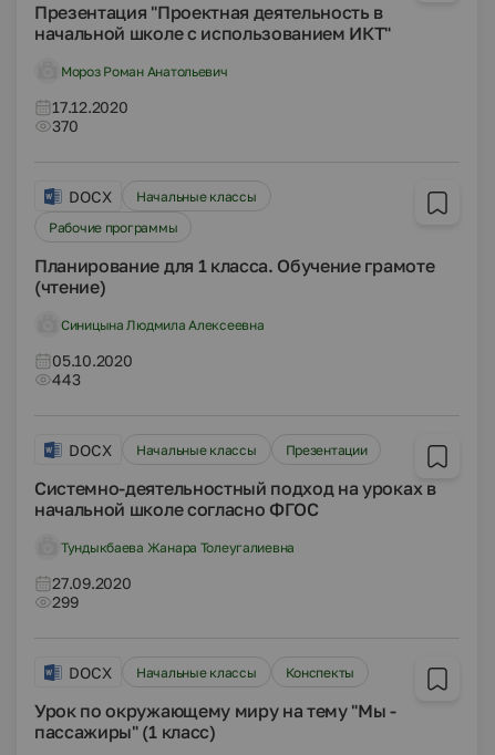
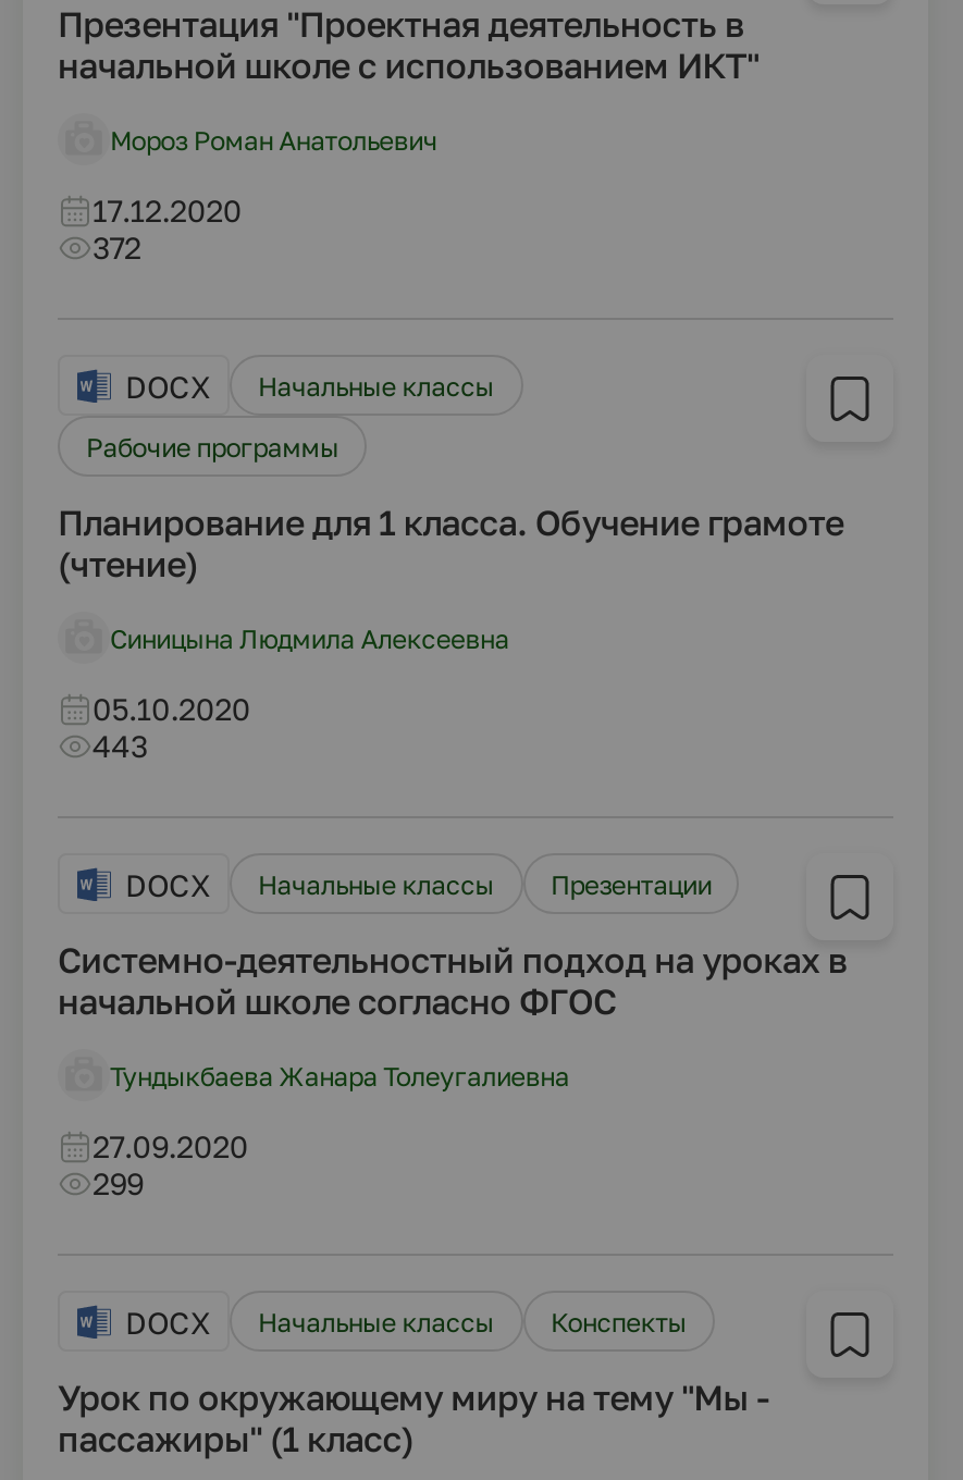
[52,116,78,135] 370 -> [92,229,141,266] 372

